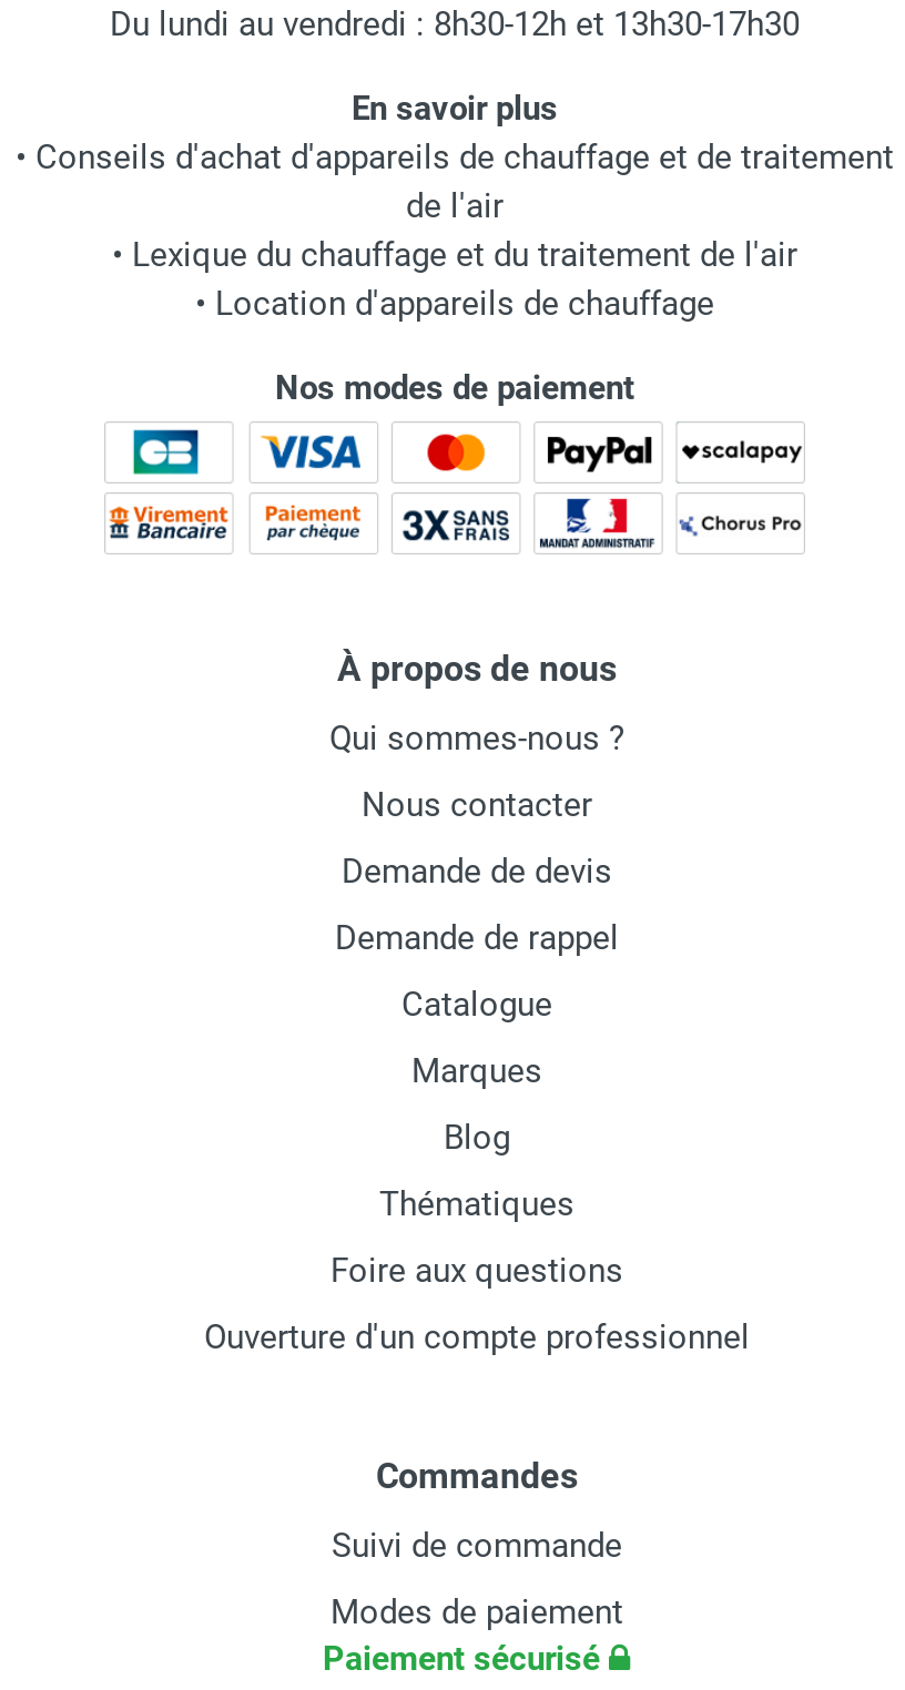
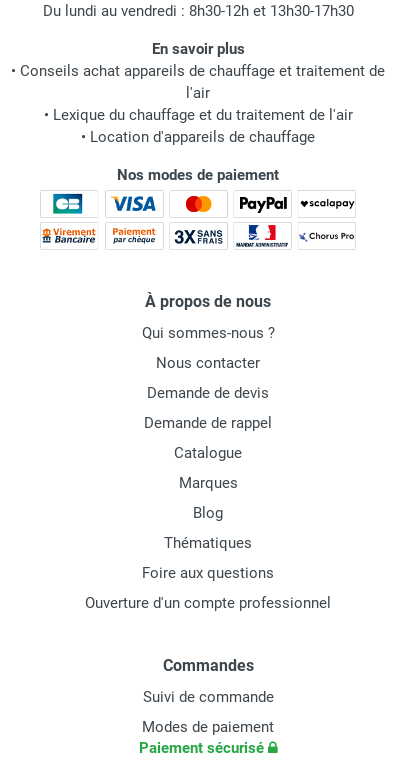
[16,138,894,226] • Conseils d'achat d'appareils de chauffage et de traitement | de l'air -> [11,62,385,102] • Conseils achat appareils de chauffage et traitement de | l'air

